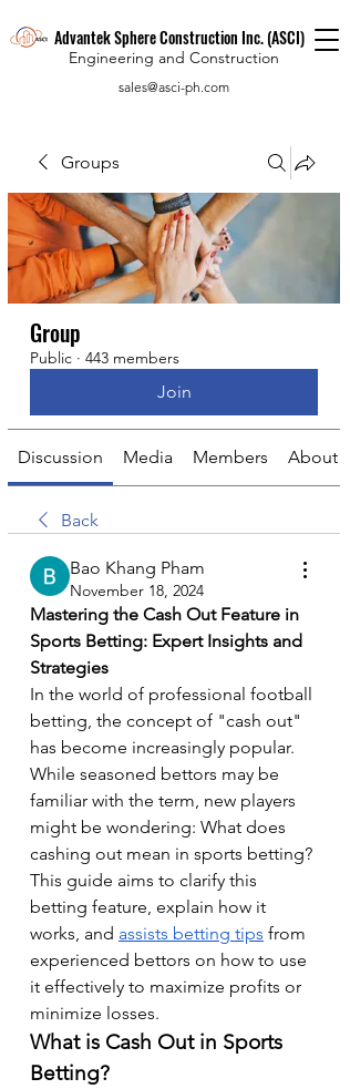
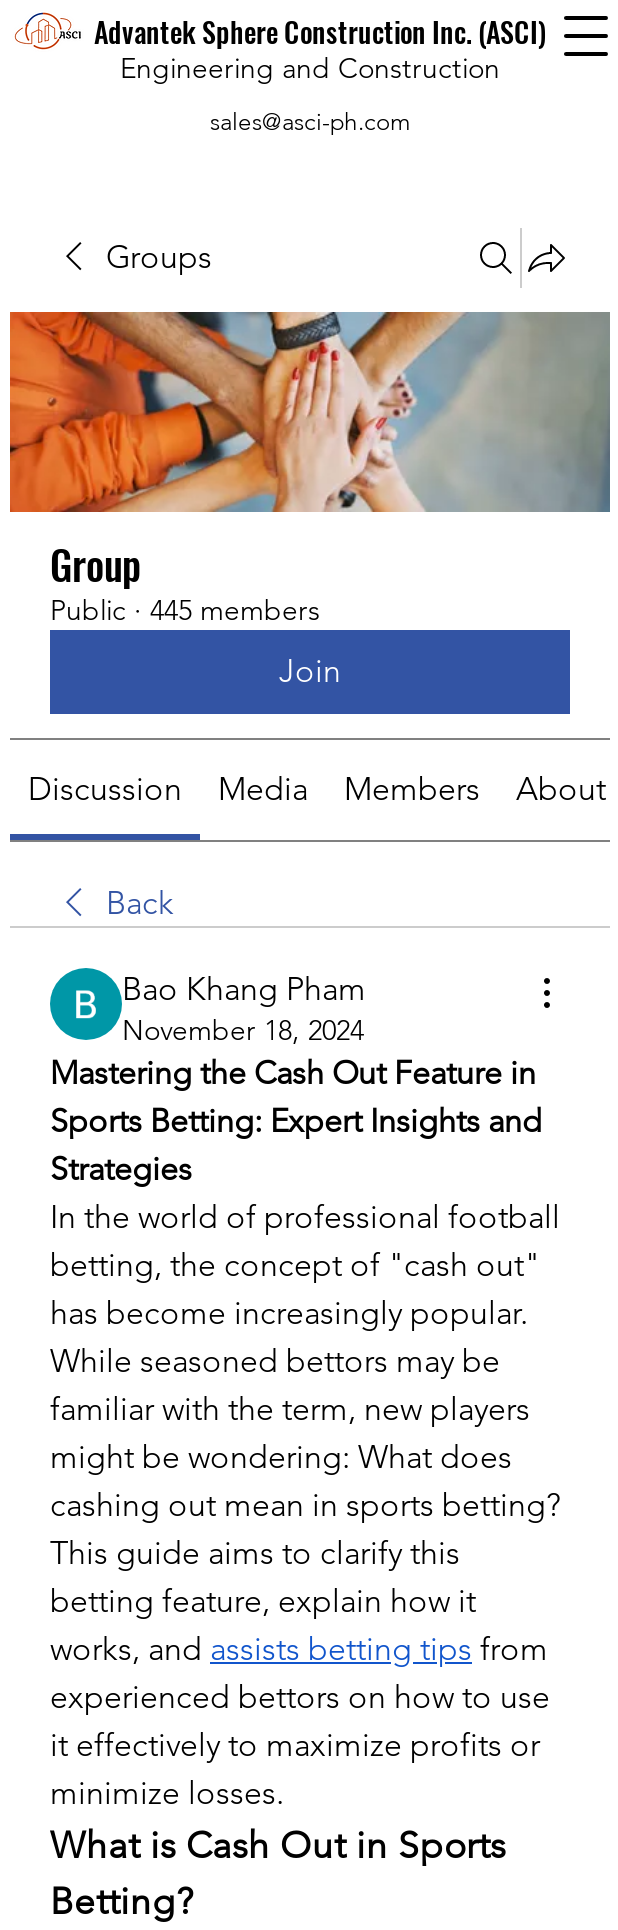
[30,348,179,368] Public · 443 members -> [50,592,320,628] Public · 445 members

